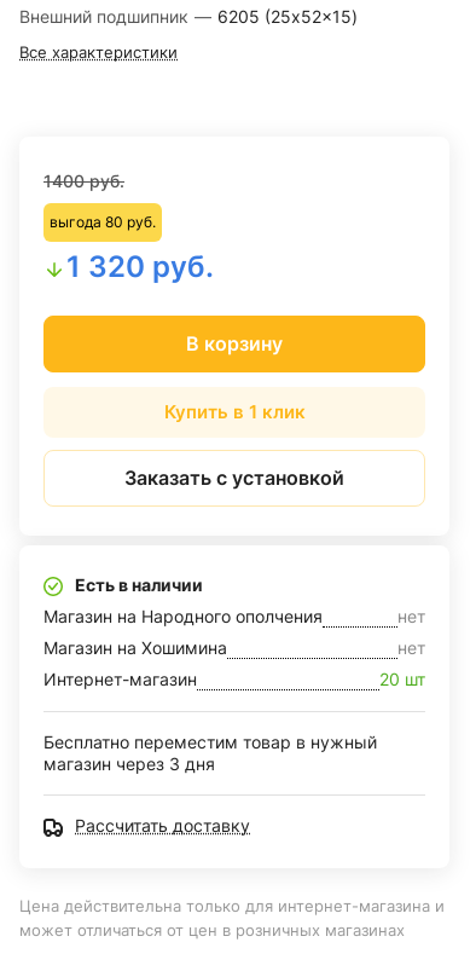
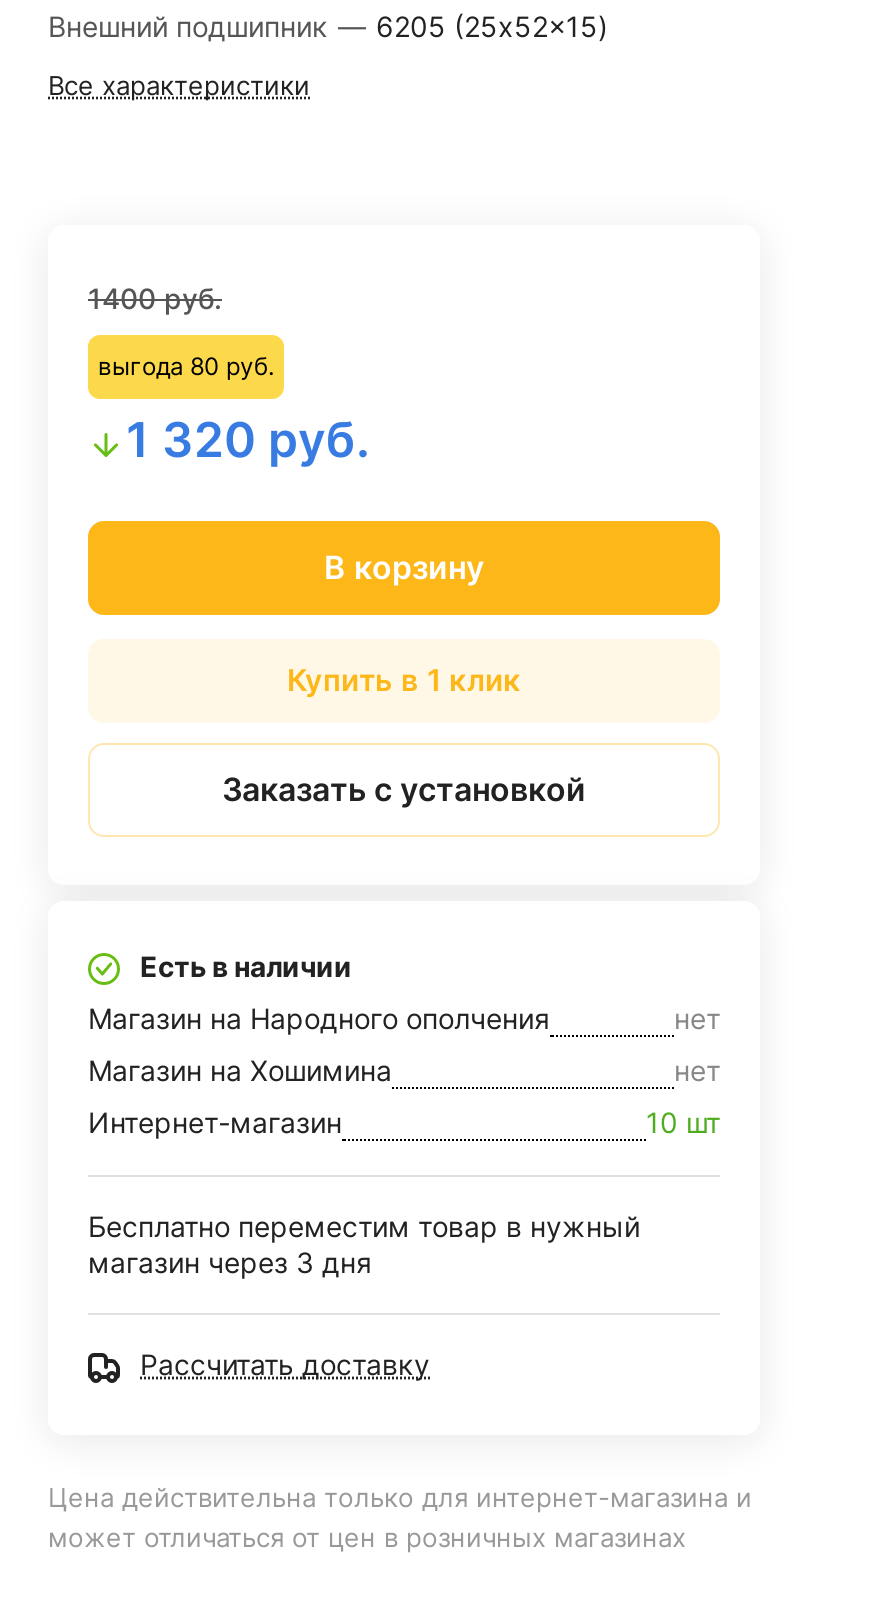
[379,669,425,689] 20 шт -> [646,1105,720,1139] 10 шт

